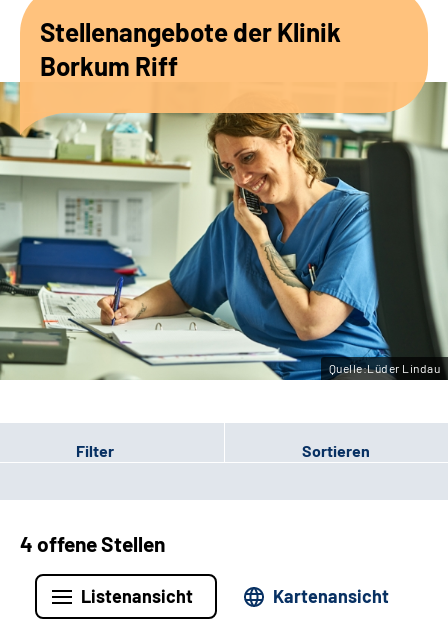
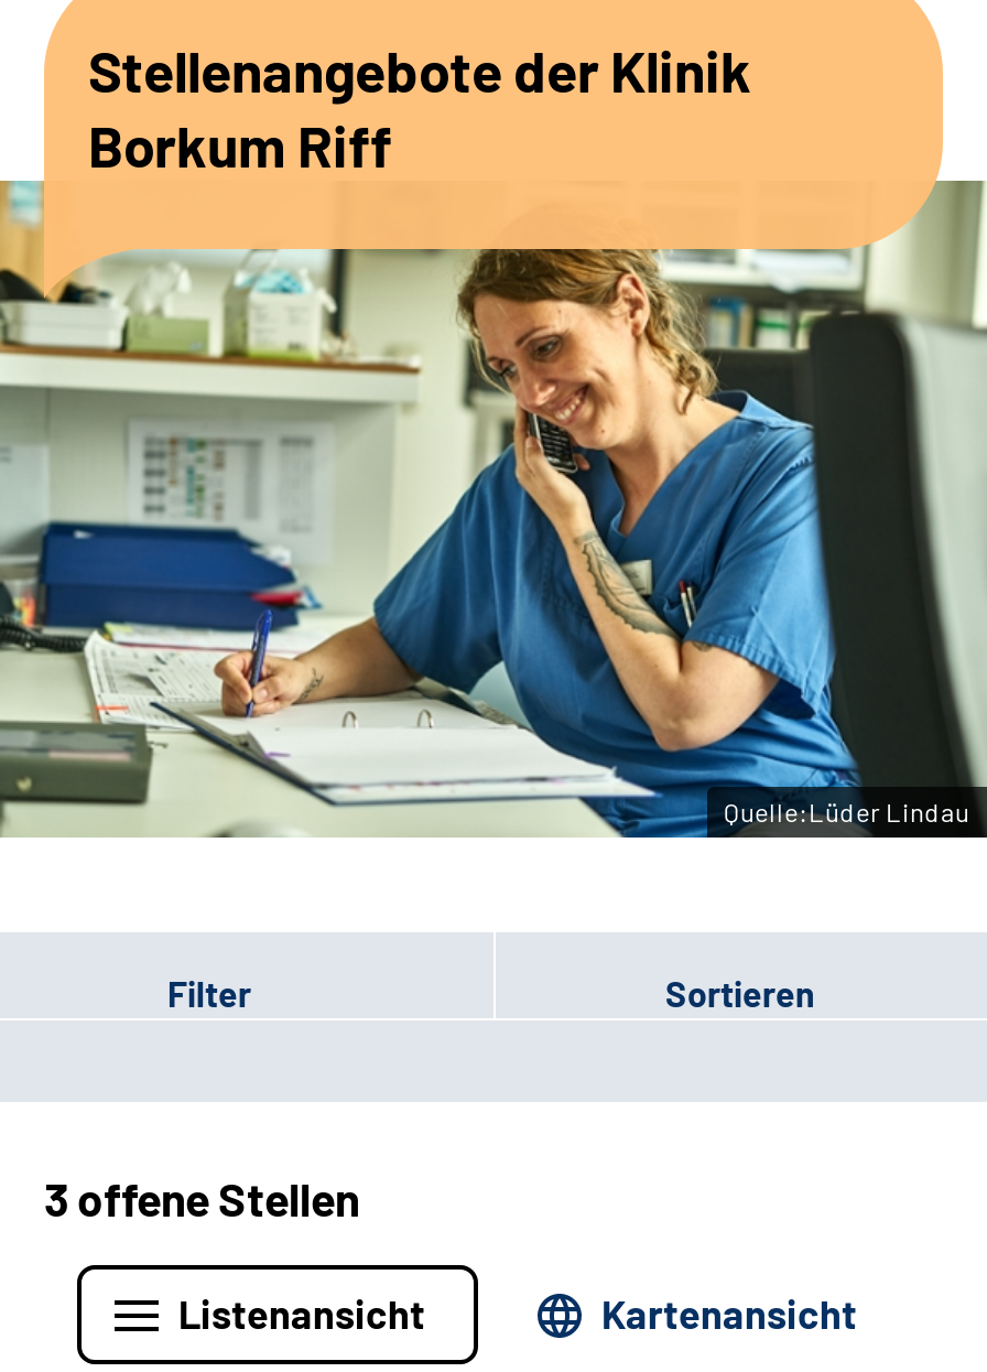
[20,531,165,556] 4 offene Stellen -> [44,1171,359,1226] 3 offene Stellen

